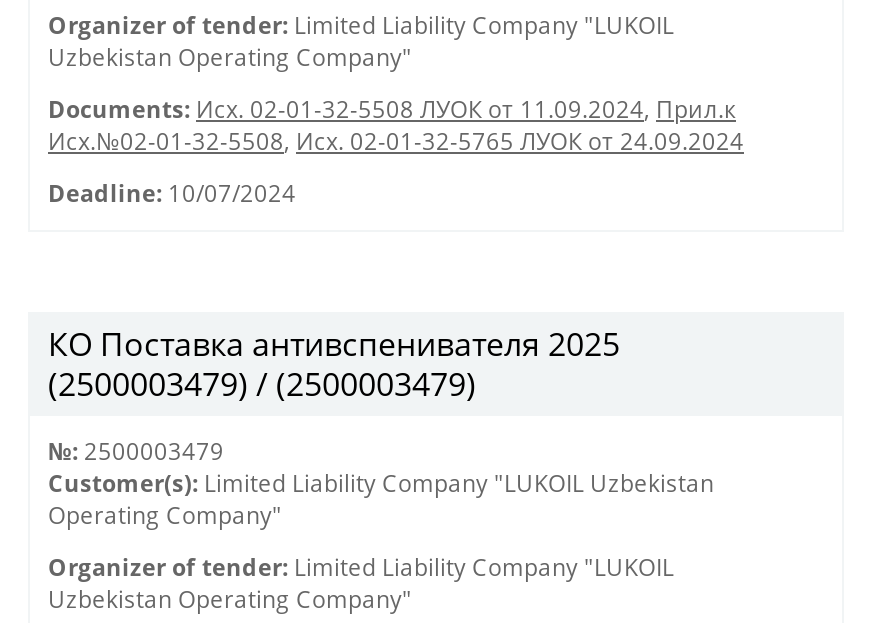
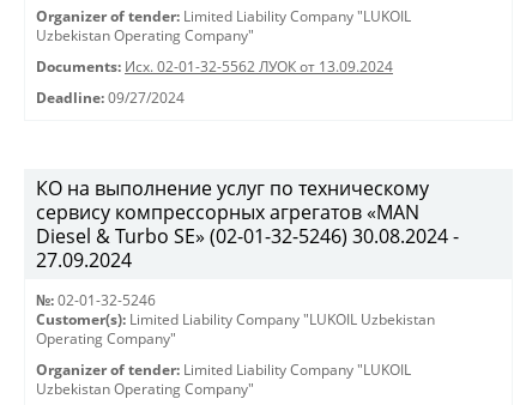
[48,94,744,156] Documents: Исх. 02-01-32-5508 ЛУОК от 11.09.2024, Прил.к | Исх.№02-01-32-5508, Исх. 02-01-32-5765 ЛУОК от 24.09.2024 -> [36,58,393,75] Documents: Исх. 02-01-32-5562 ЛУОК от 13.09.2024
[48,178,296,208] Deadline: 10/07/2024 -> [36,89,185,107] Deadline: 09/27/2024
[48,322,620,406] КО Поставка антивспенивателя 2025 | (2500003479) / (2500003479) -> [36,175,459,273] КО на выполнение услуг по техническому | сервису компрессорных агрегатов «MAN | Diesel & Turbo SE» (02-01-32-5246) 30.08.2024 - | 27.09.2024
[48,436,224,466] №: 2500003479 -> [36,291,156,309] №: 02-01-32-5246

